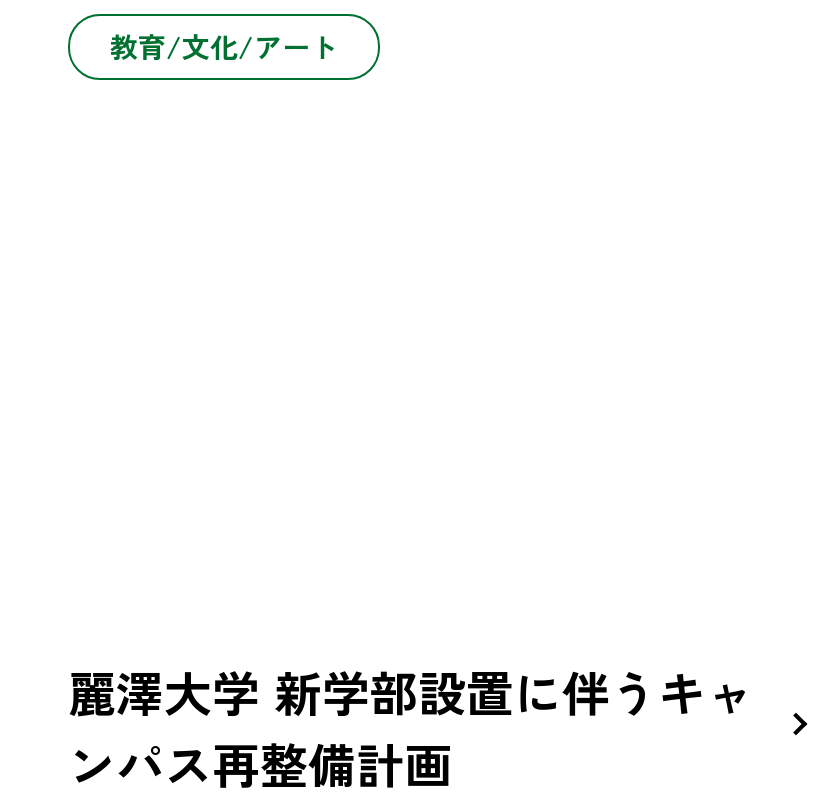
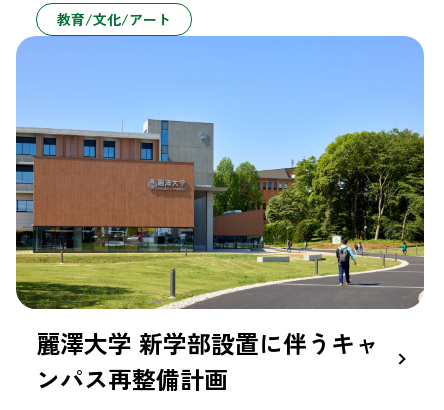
none -> [15,35,425,310] [image]

